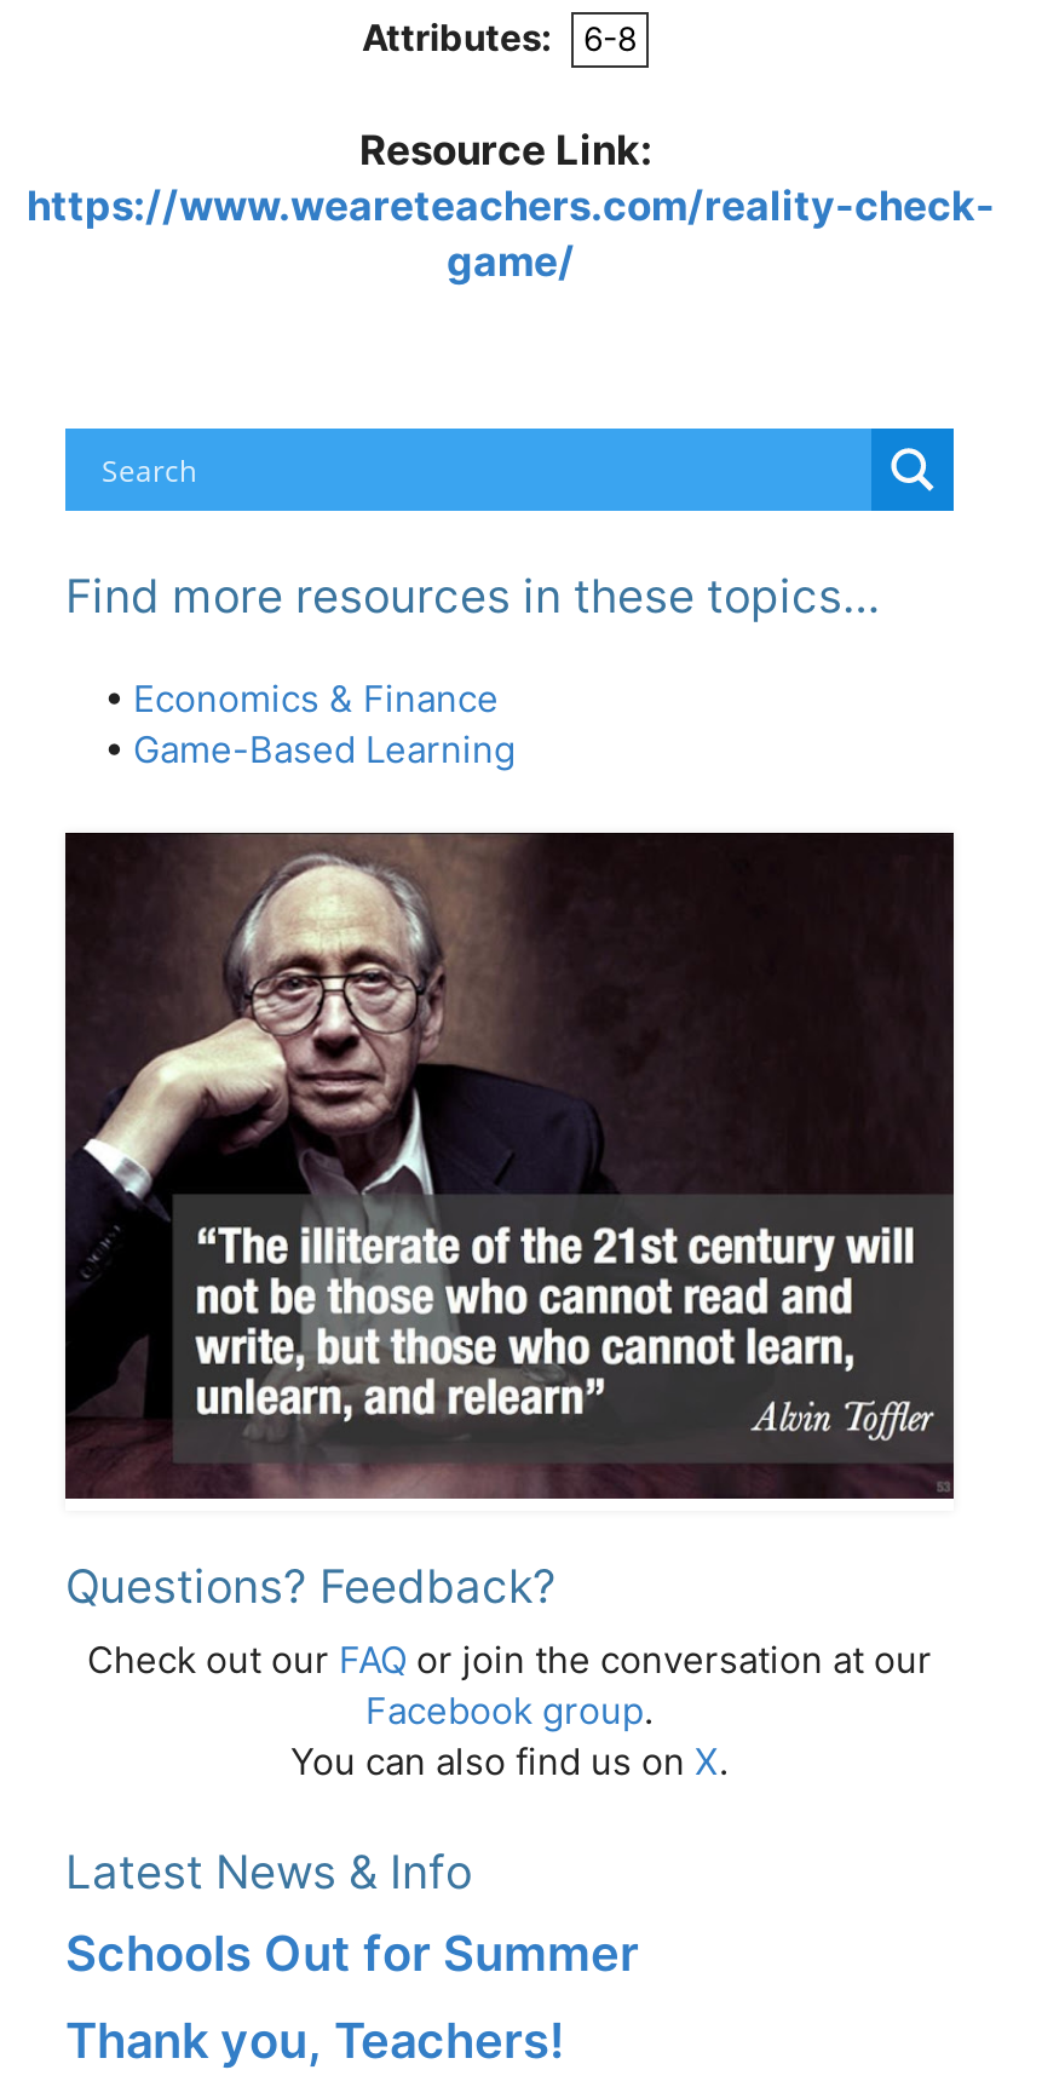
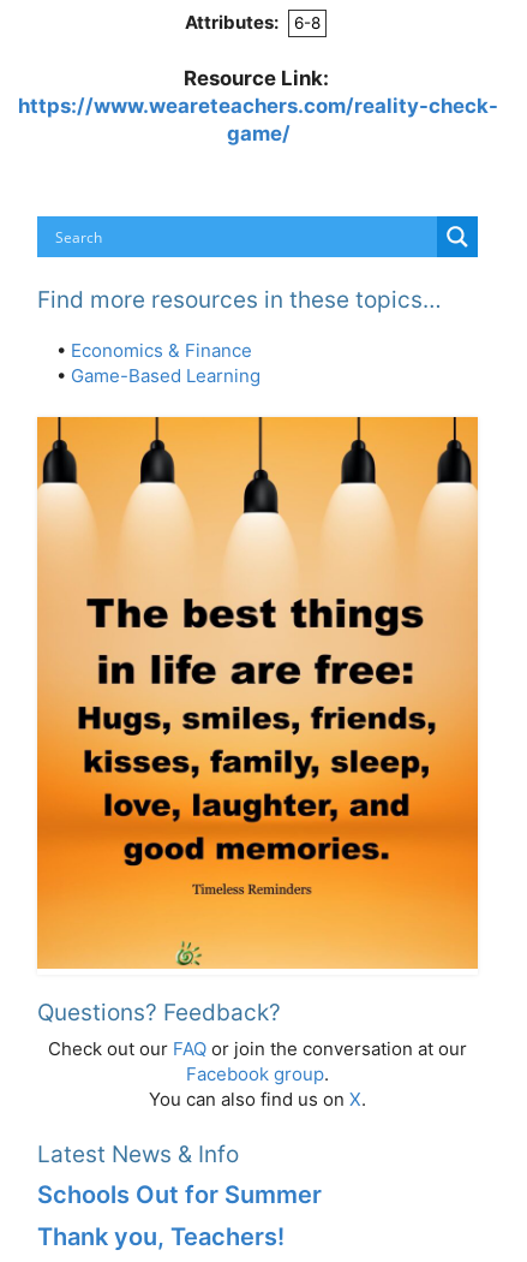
[63,830,956,1501] [image] -> [36,416,479,970] [image]

